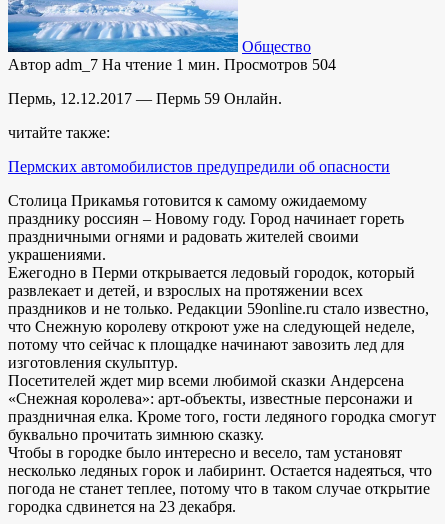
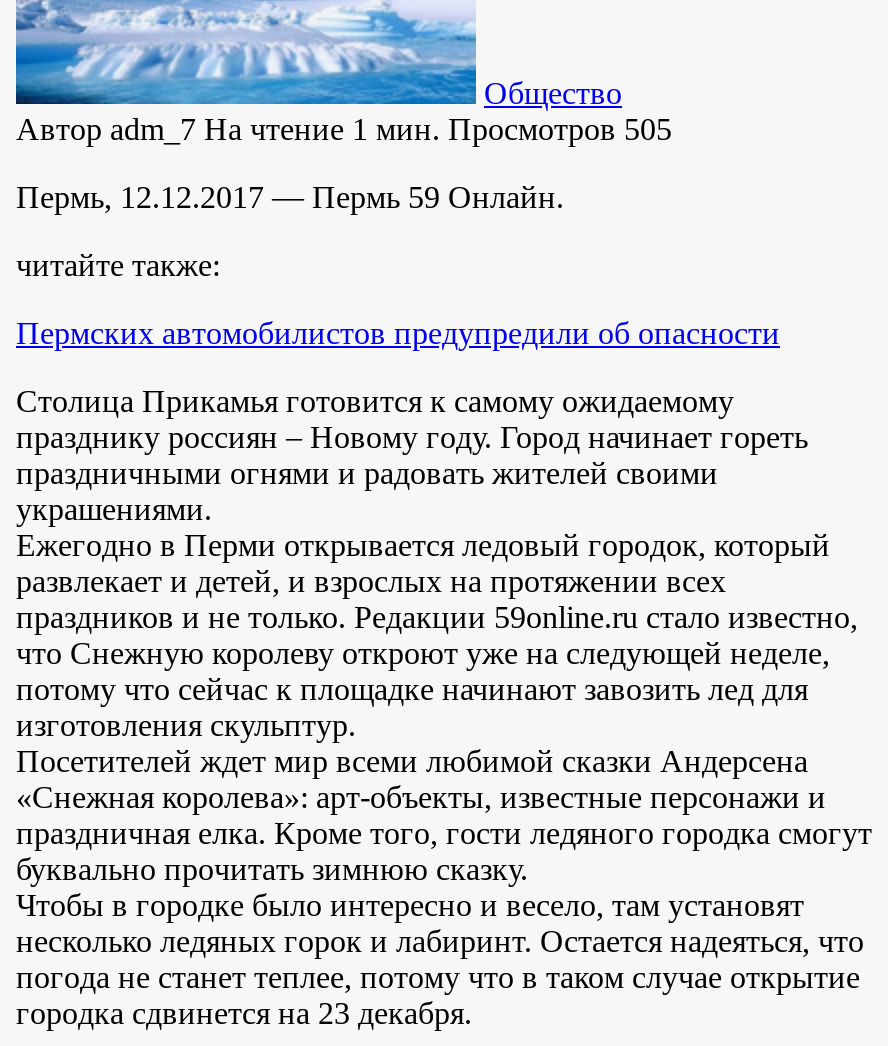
[8,56,336,73] Автор adm_7 На чтение 1 мин. Просмотров 504 -> [16,112,672,146] Автор adm_7 На чтение 1 мин. Просмотров 505

